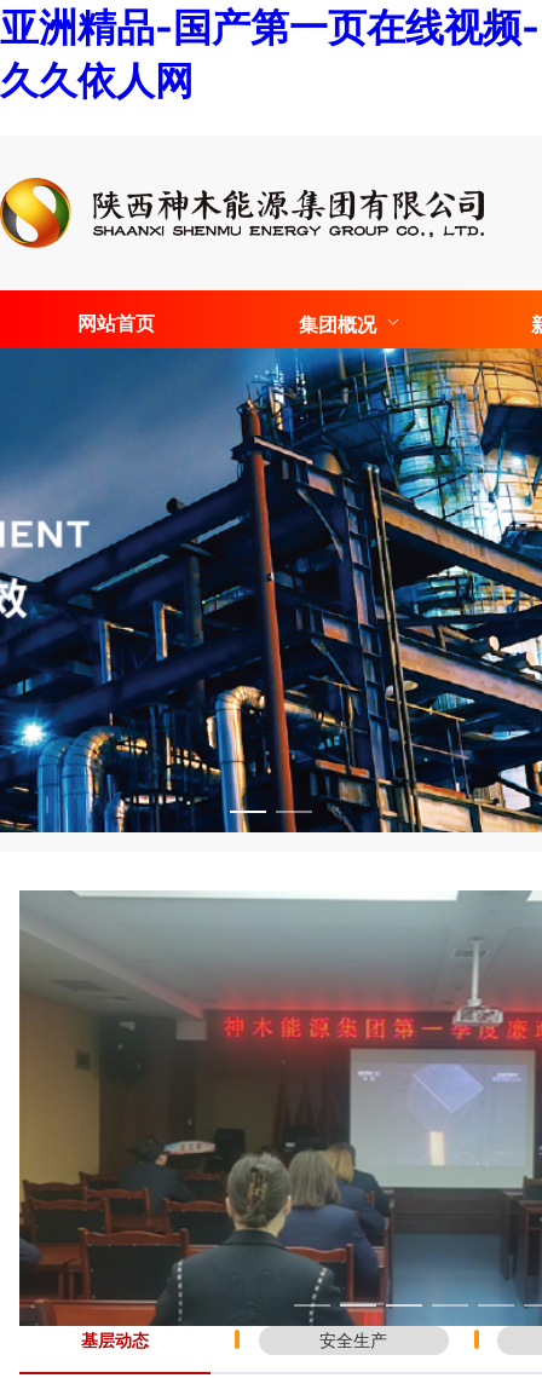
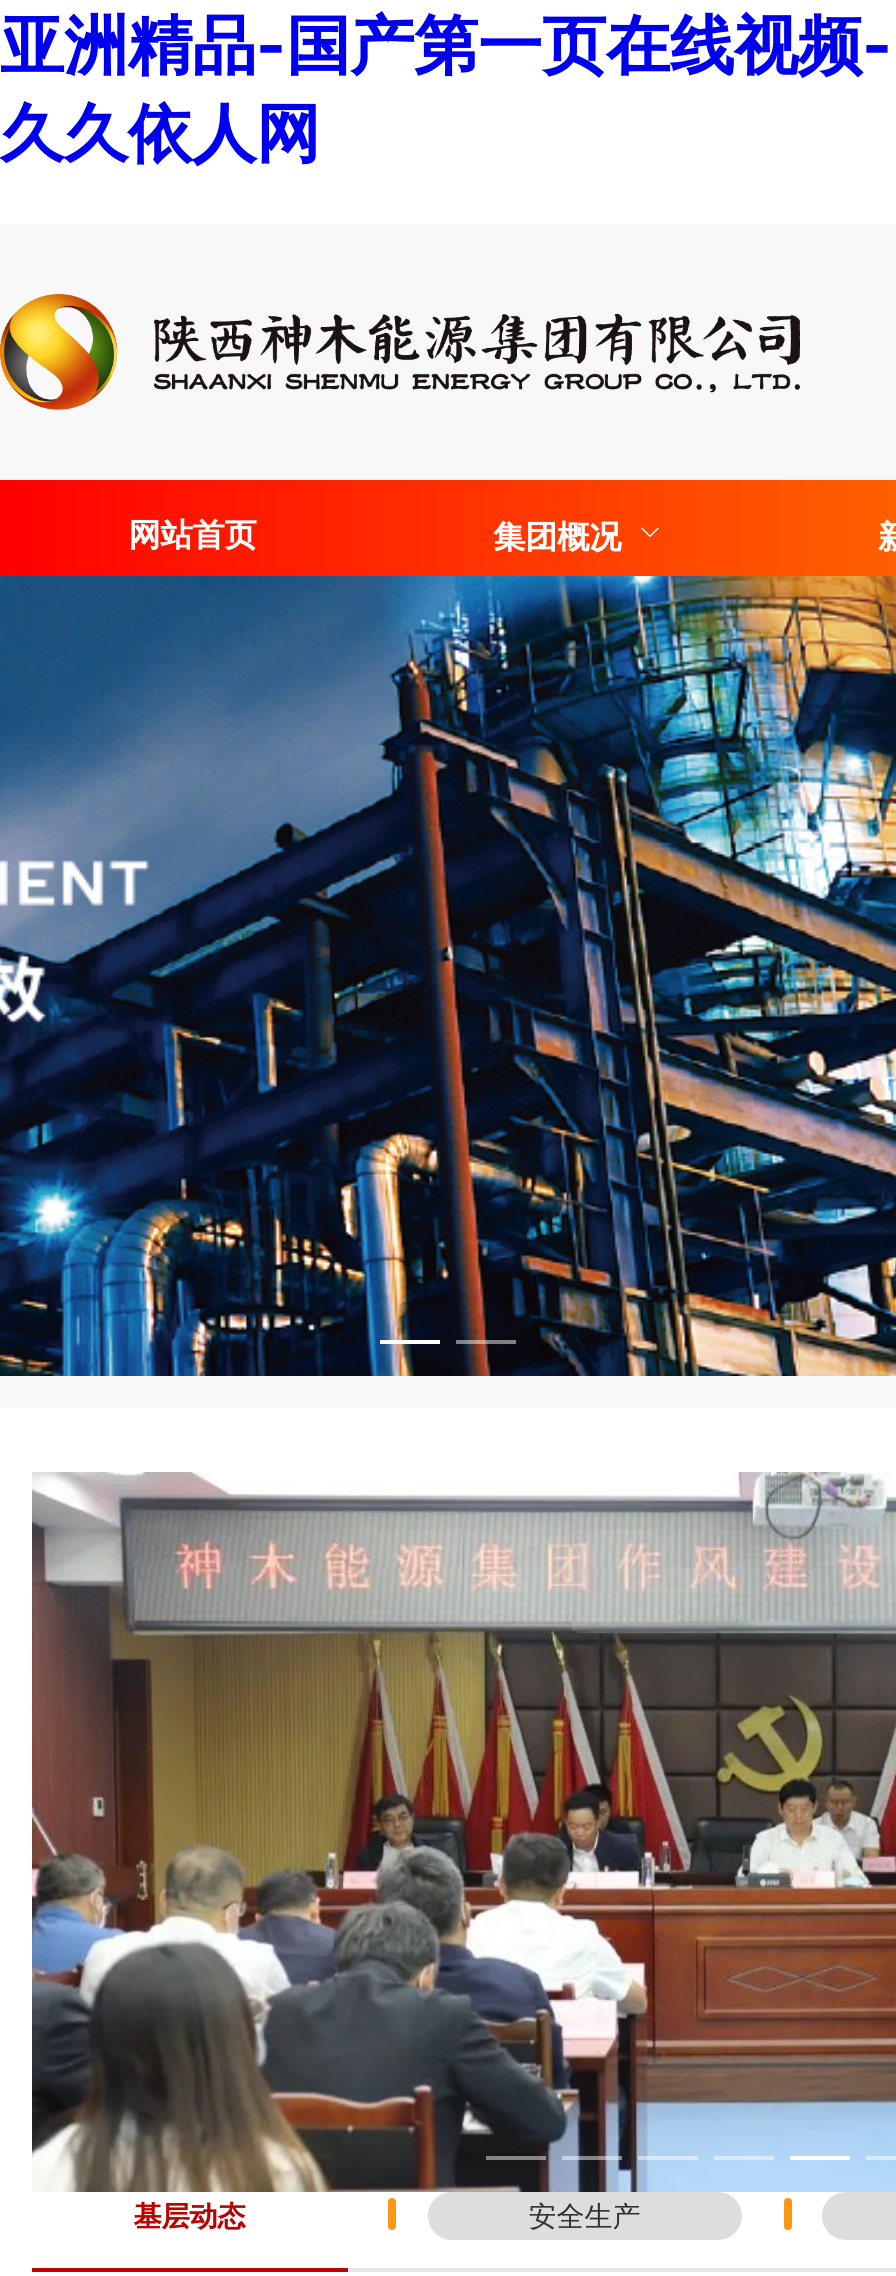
[18,890,538,1327] [image] -> [30,1472,890,2194] [image]

